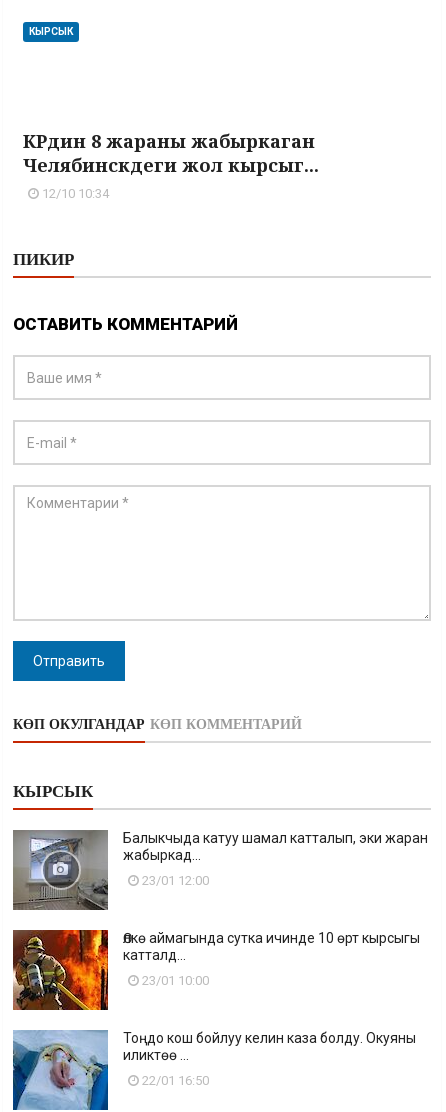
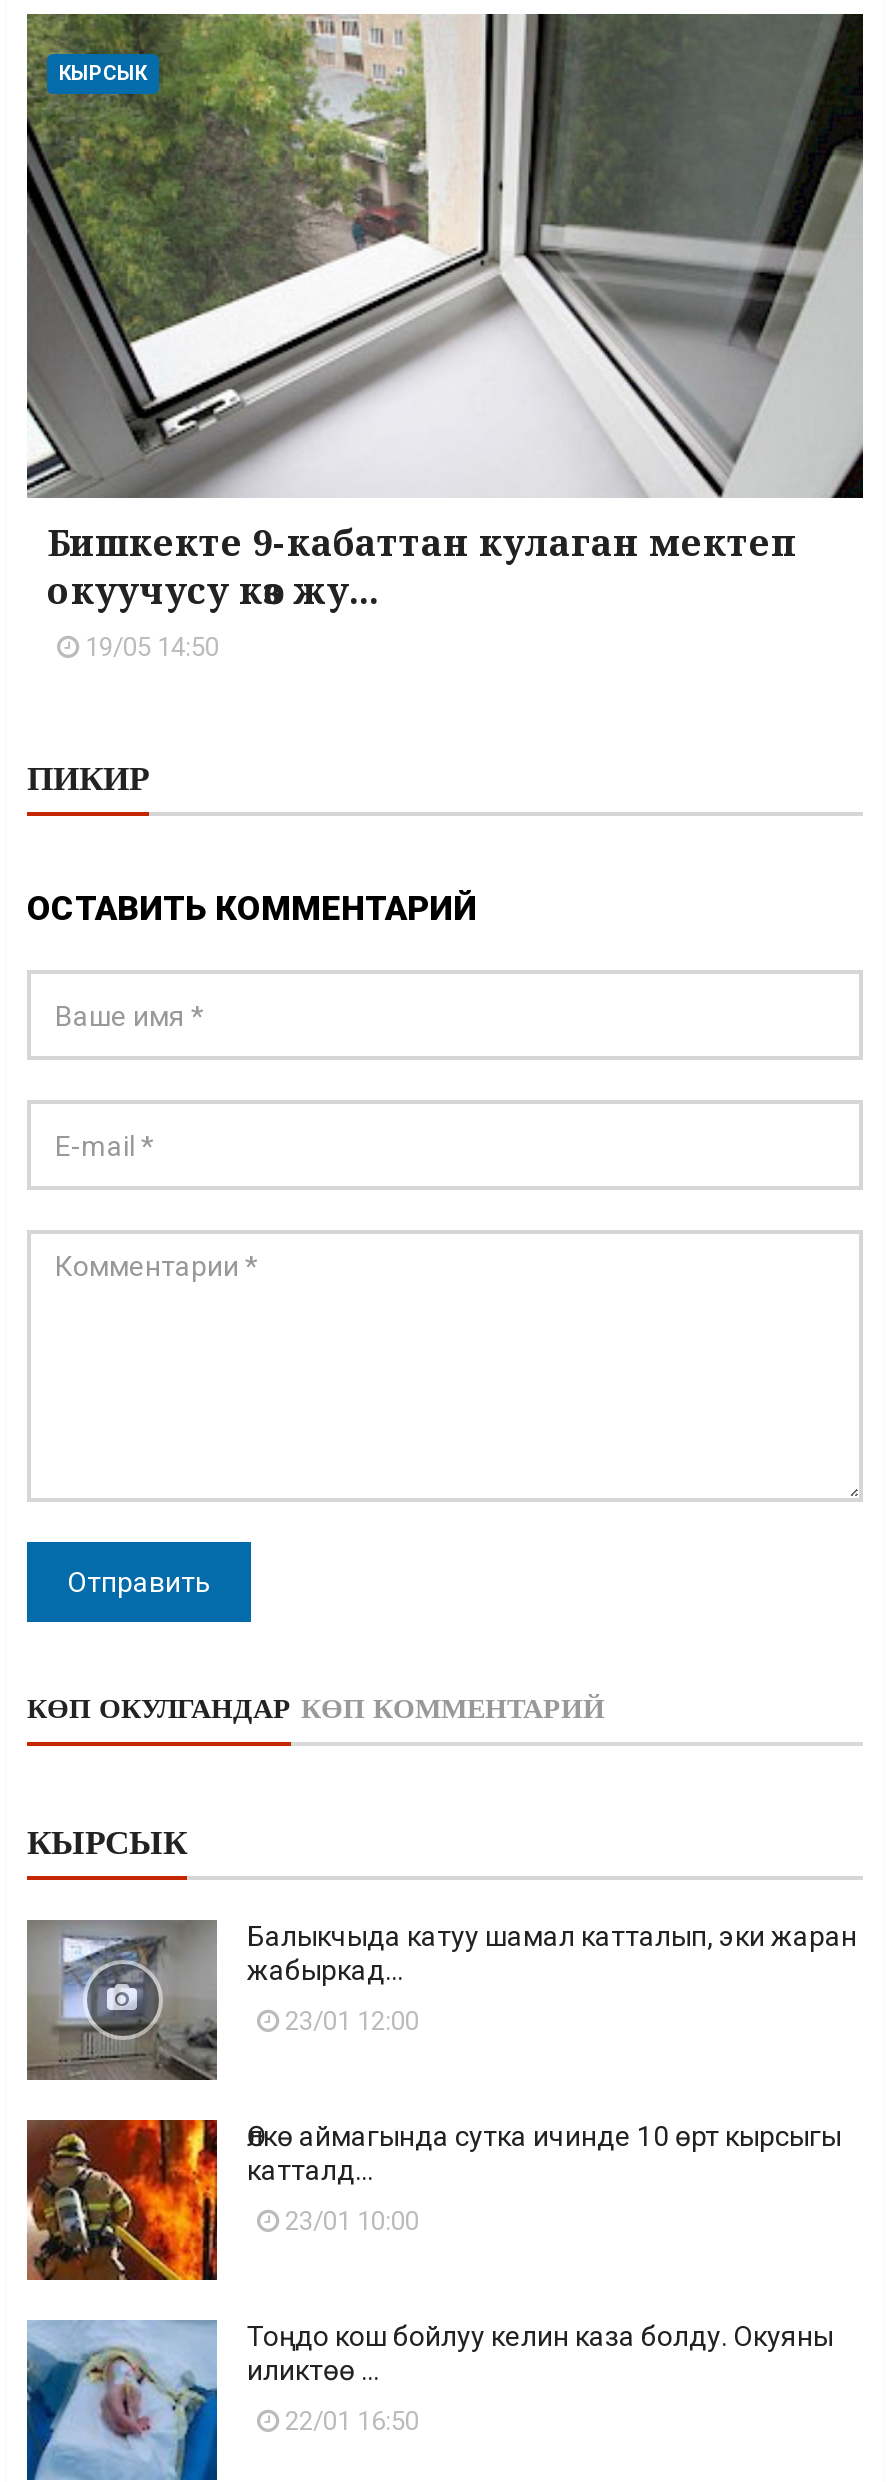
none -> [25,12,865,500] [image]
[23,129,319,201] КРдин 8 жараны жабыркаган | Челябинскдеги жол кырсыг... | 12/10 10:34 -> [47,518,795,662] Бишкекте 9-кабаттан кулаган мектеп | окуучусу көз жу... | 19/05 14:50

